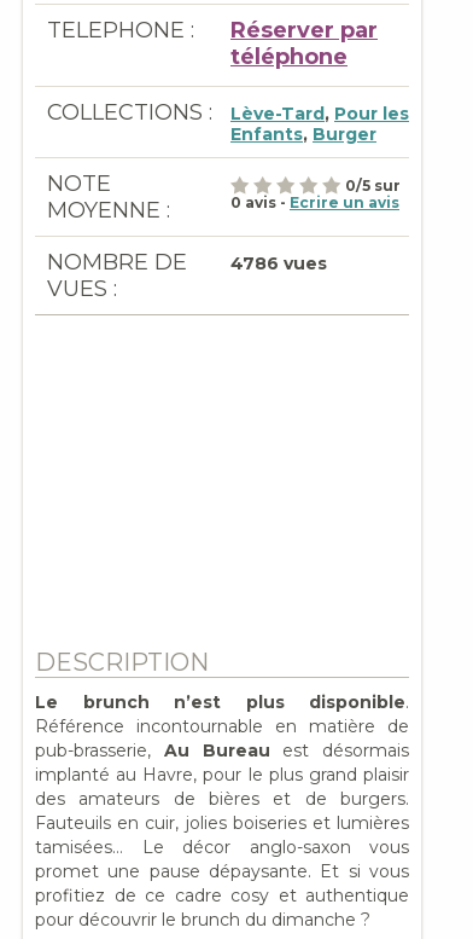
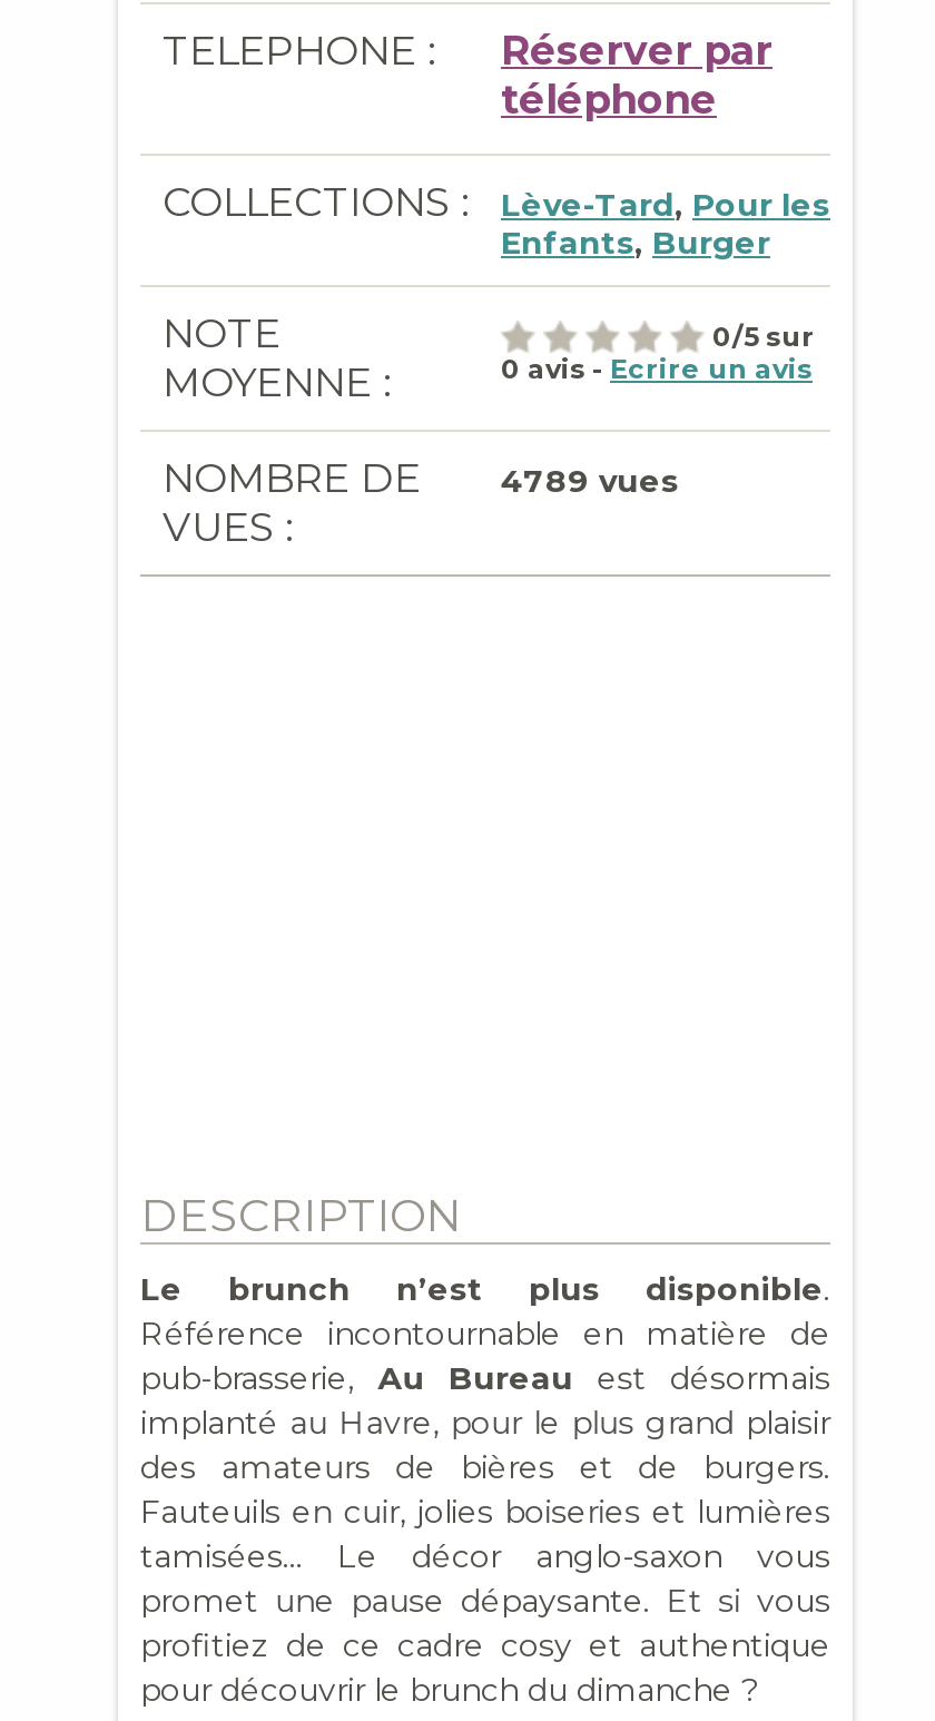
[47,249,327,276] NOMBRE DE 4786 vues -> [163,454,679,503] NOMBRE DE 4789 vues

